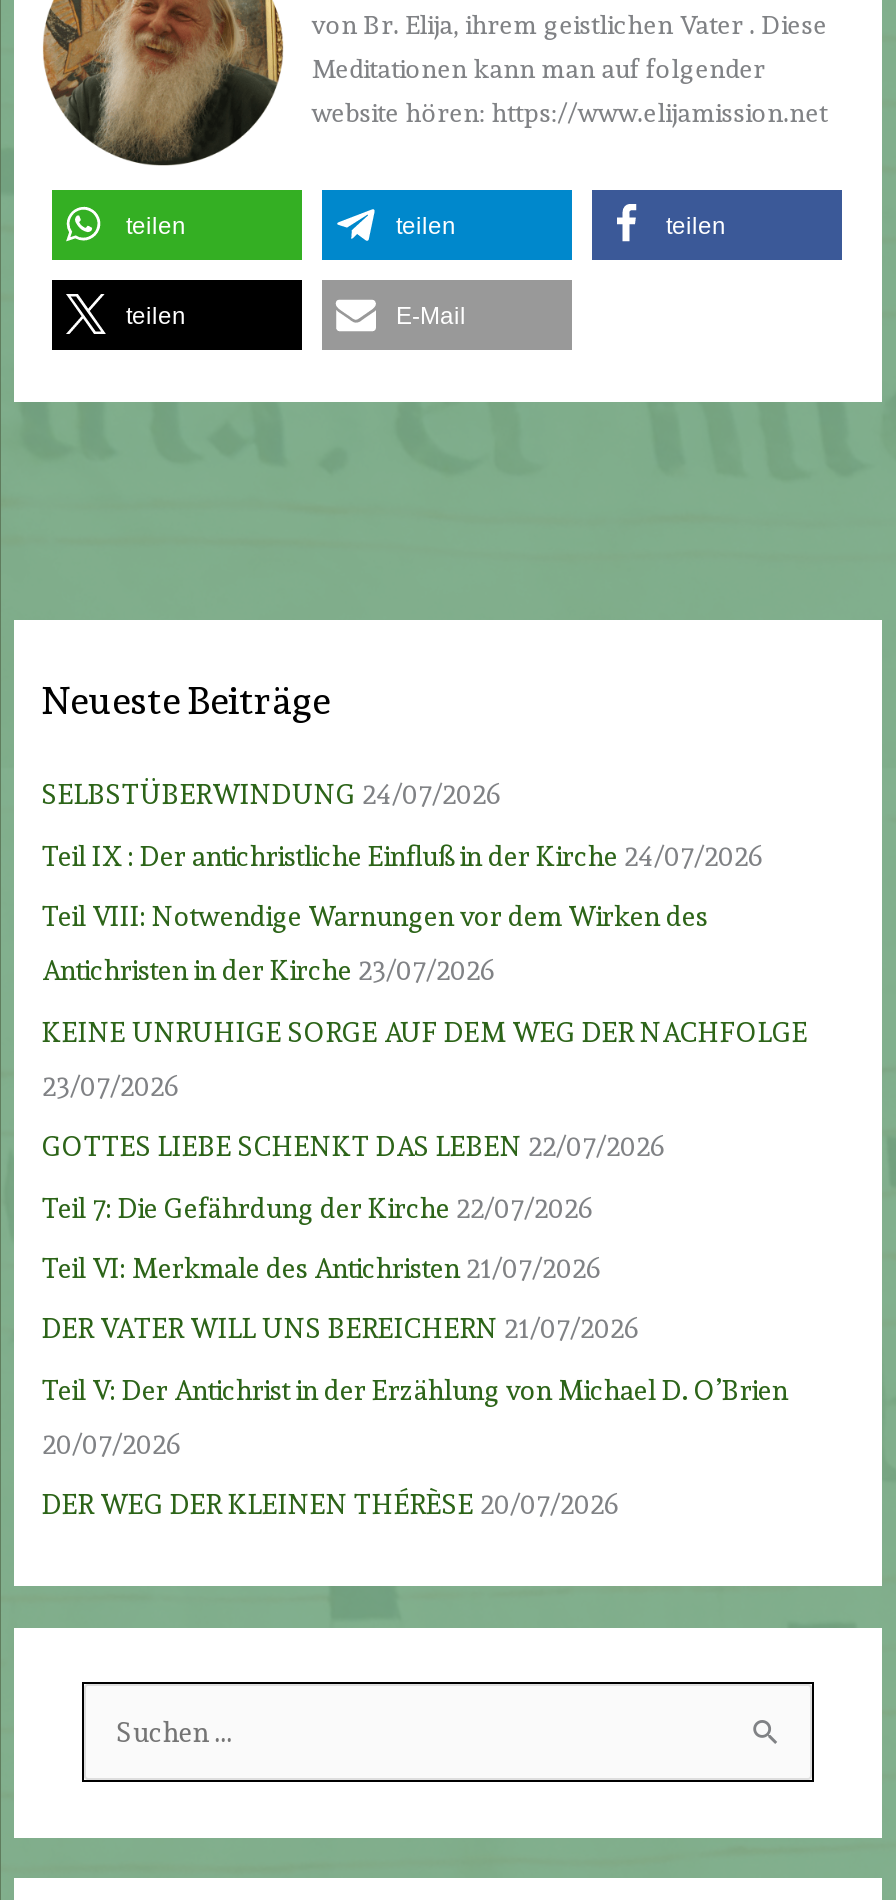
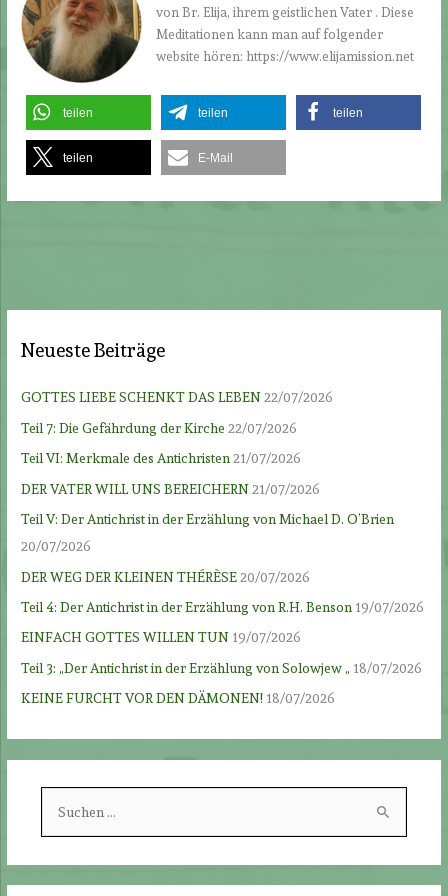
[42,779,808,1101] SELBSTÜBERWINDUNG 24/07/2026 | Teil IX : Der antichristliche Einfluß in der Kirche 24/07/2026 | Teil VIII: Notwendige Warnungen vor dem Wirken des | Antichristen in der Kirche 23/07/2026 | KEINE UNRUHIGE SORGE AUF DEM WEG DER NACHFOLGE | 23/07/2026 -> none
moved [42,1130,788,1520] -> [21,389,394,584]: GOTTES LIEBE SCHENKT DAS LEBEN 22/07/2026 | Teil 7: Die Gefährdung der Kirche 22/07/2026 | Teil VI: Merkmale des Antichristen 21/07/2026 | DER VATER WILL UNS BEREICHERN 21/07/2026 | Teil V: Der Antichrist in der Erzählung von Michael D. O’Brien | 20/07/2026 | DER WEG DER KLEINEN THÉRÈSE 20/07/2026
none -> [21,599,424,706] Teil 4: Der Antichrist in der Erzählung von R.H. Benson 19/07/2026 | EINFACH GOTTES WILLEN TUN 19/07/2026 | Teil 3: „Der Antichrist in der Erzählung von Solowjew „ 18/07/2026 | KEINE FURCHT VOR DEN DÄMONEN! 18/07/2026

